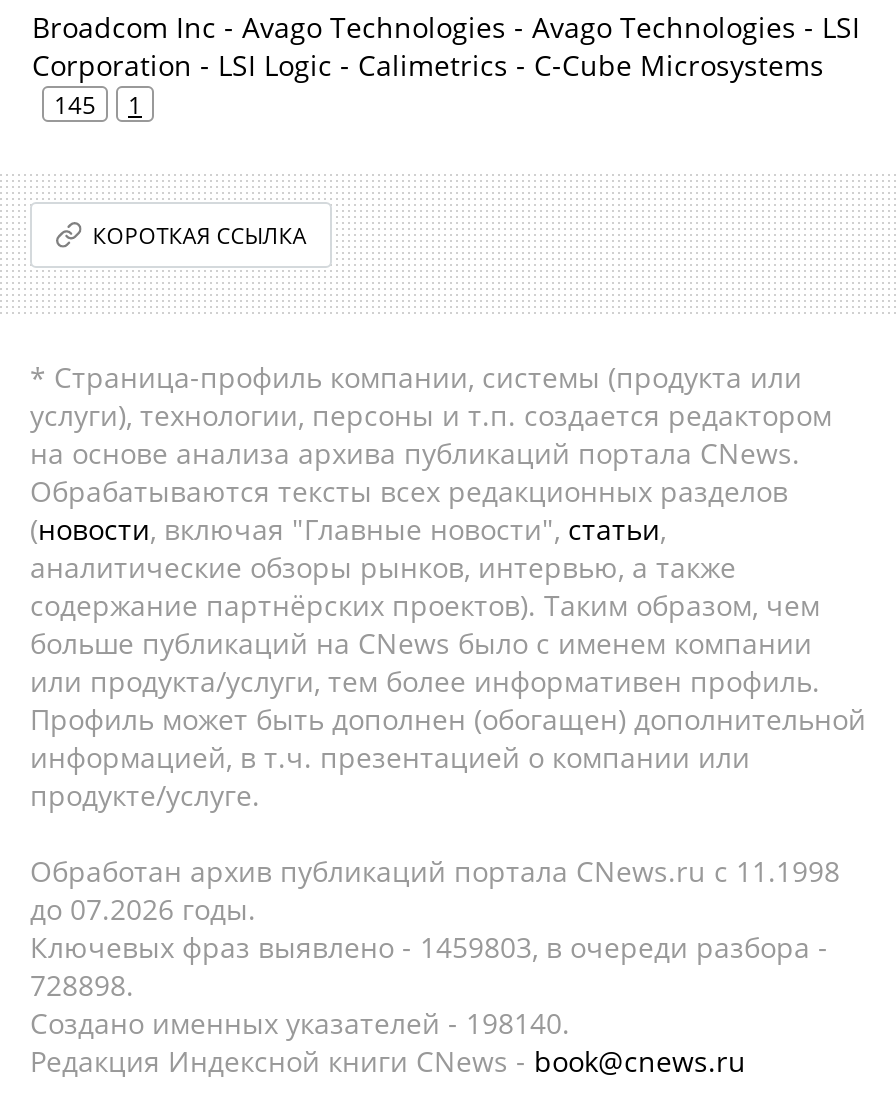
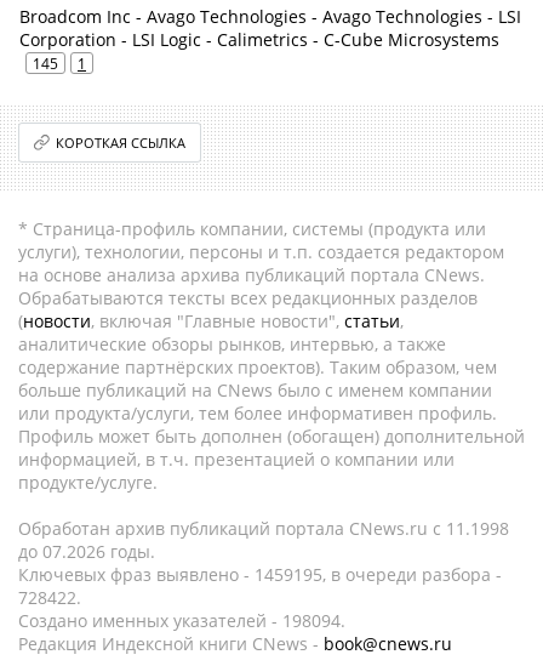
[30,928,828,966] Ключевых фраз выявлено - 1459803, в очереди разбора - -> [18,563,502,586] Ключевых фраз выявлено - 1459195, в очереди разбора -
[30,966,134,1004] 728898. -> [18,586,81,609] 728422.
[30,1004,570,1042] Создано именных указателей - 198140. -> [18,609,345,632] Создано именных указателей - 198094.

